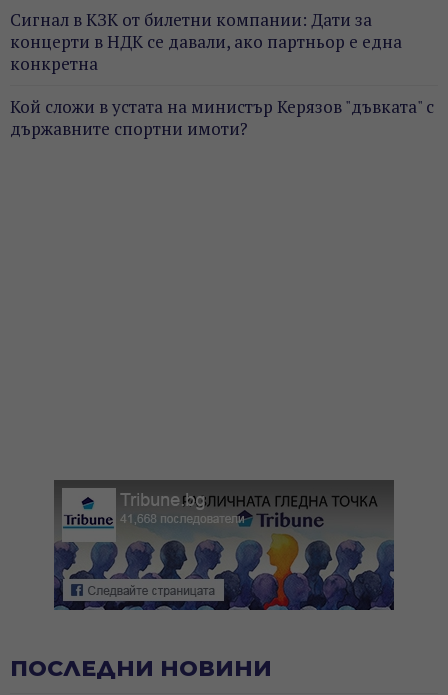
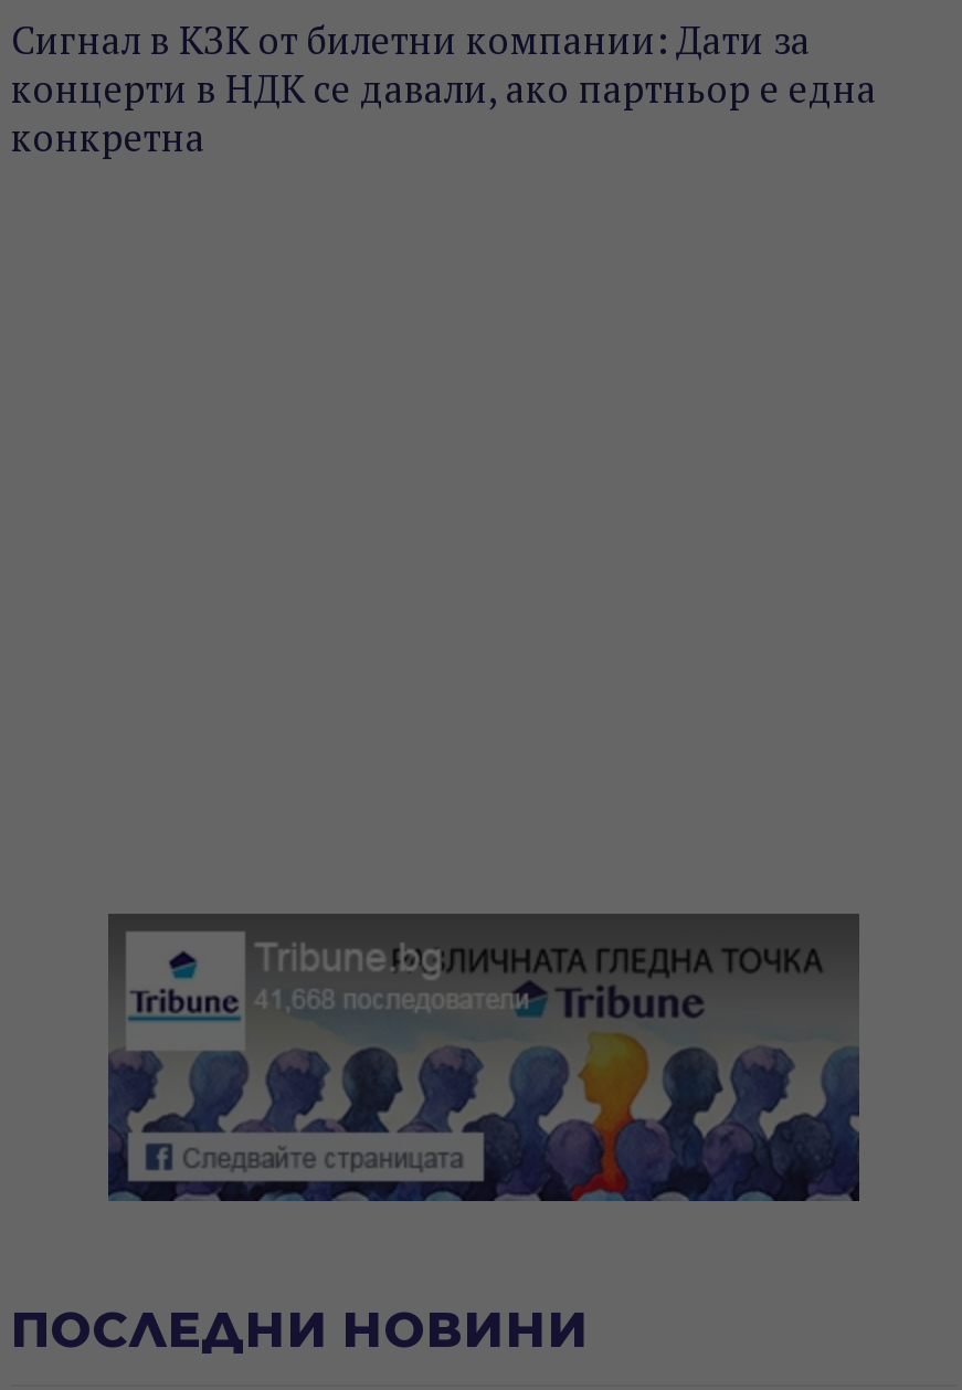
[10,95,434,140] Кой сложи в устата на министър Керязов "дъвката" с | държавните спортни имоти? -> none

